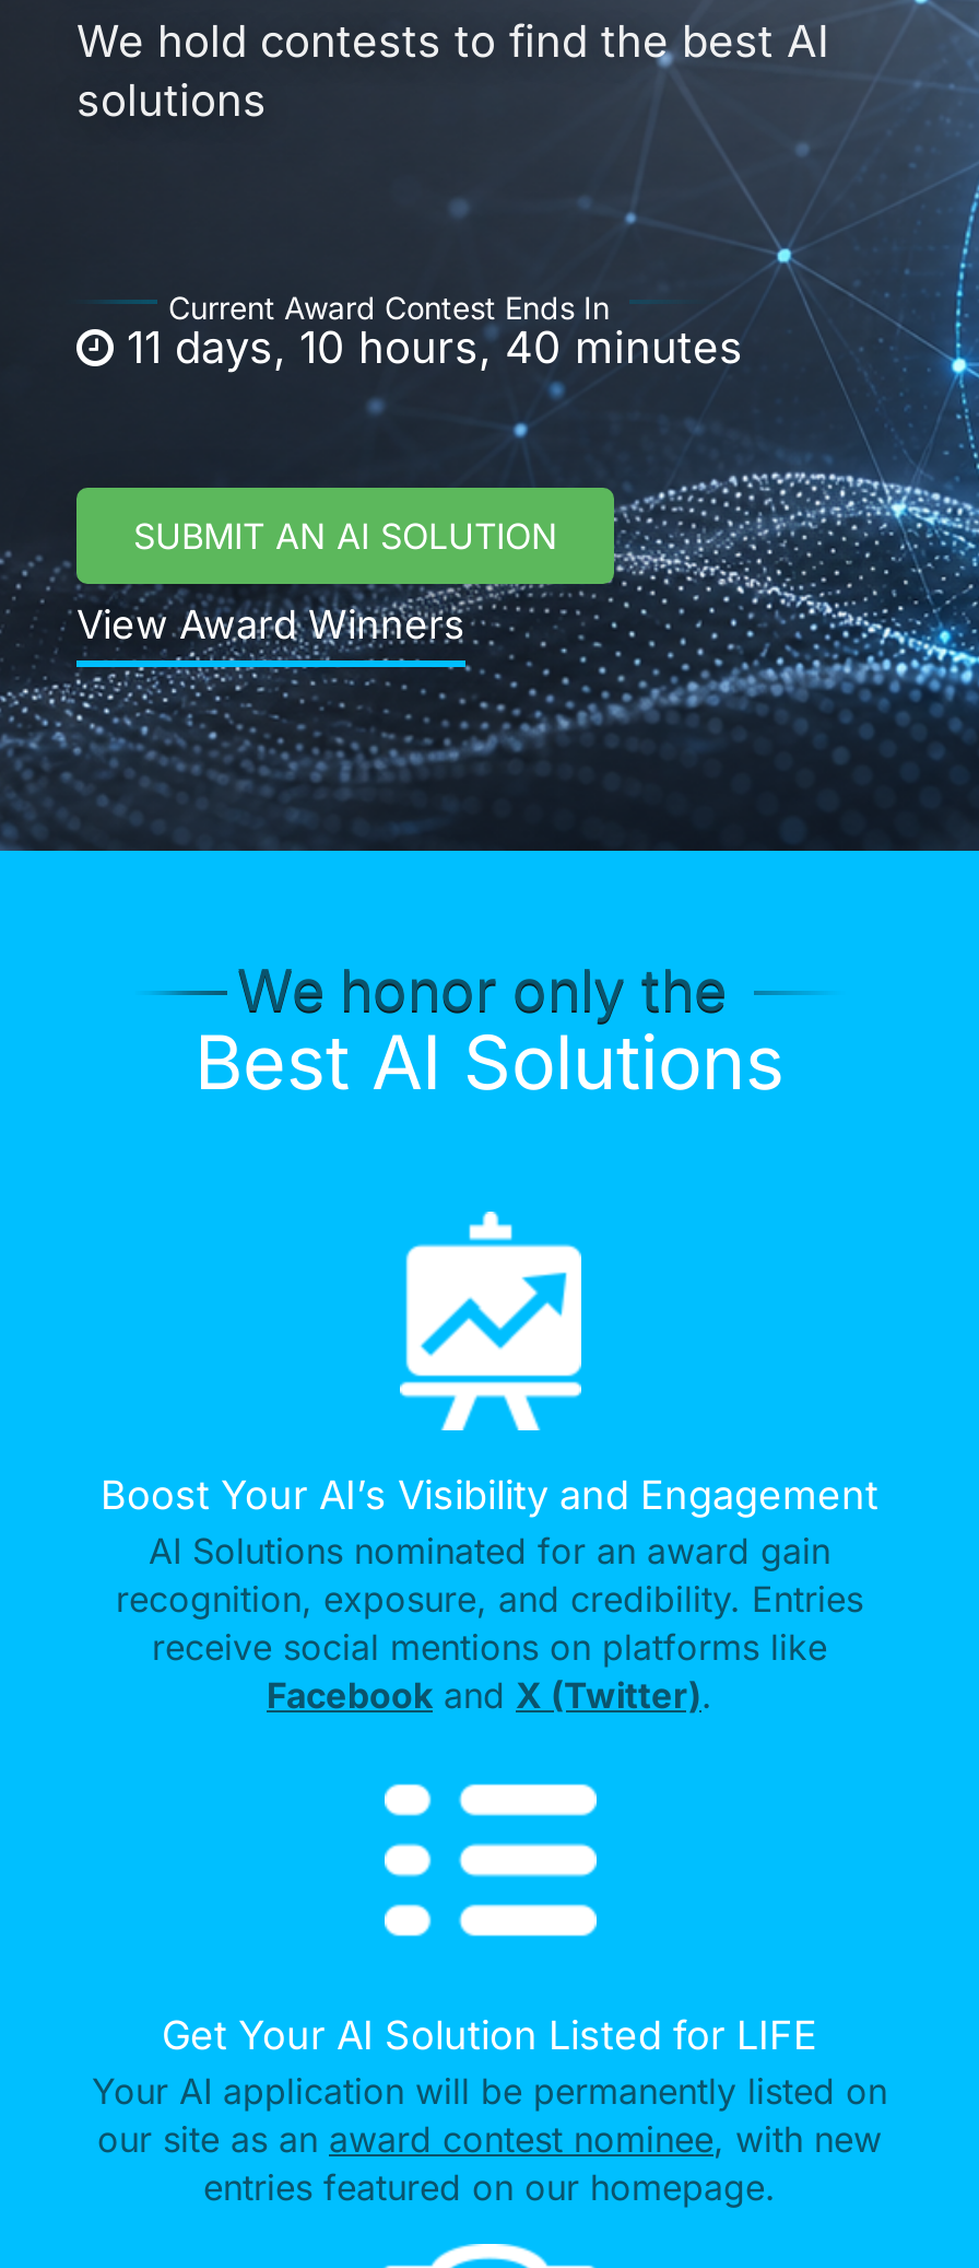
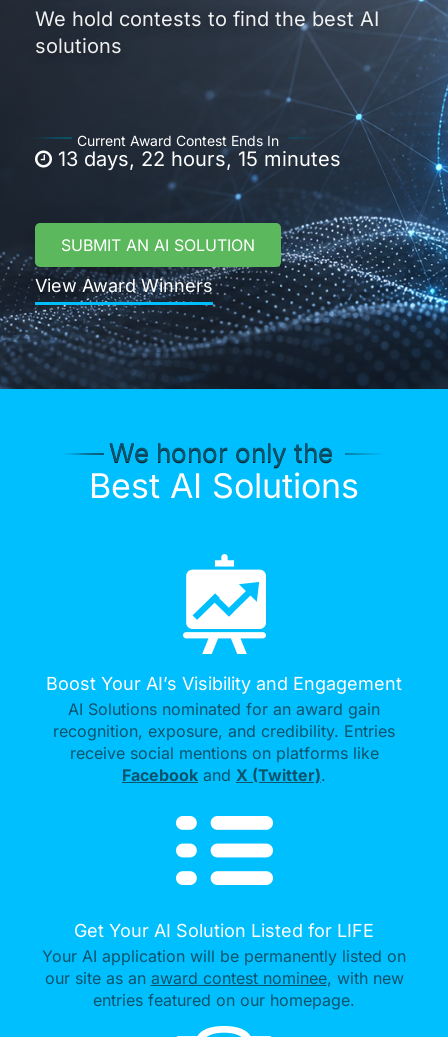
[114,321,743,374] 11 days, 10 hours, 40 minutes -> [52,147,341,171] 13 days, 22 hours, 15 minutes

